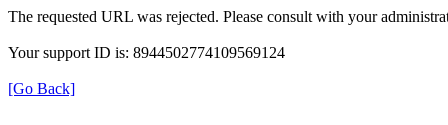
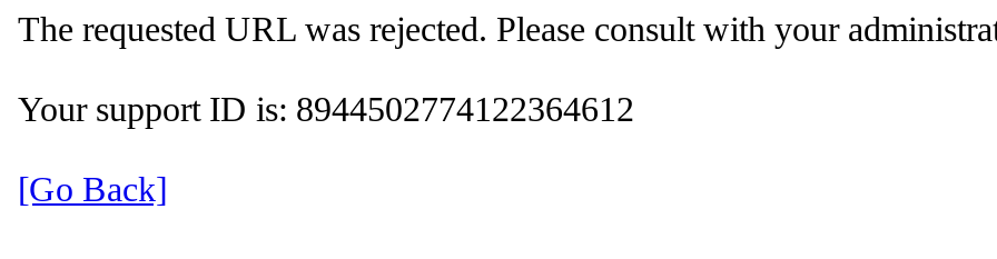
[8,44,285,61] Your support ID is: 8944502774109569124 -> [18,90,634,128] Your support ID is: 8944502774122364612

